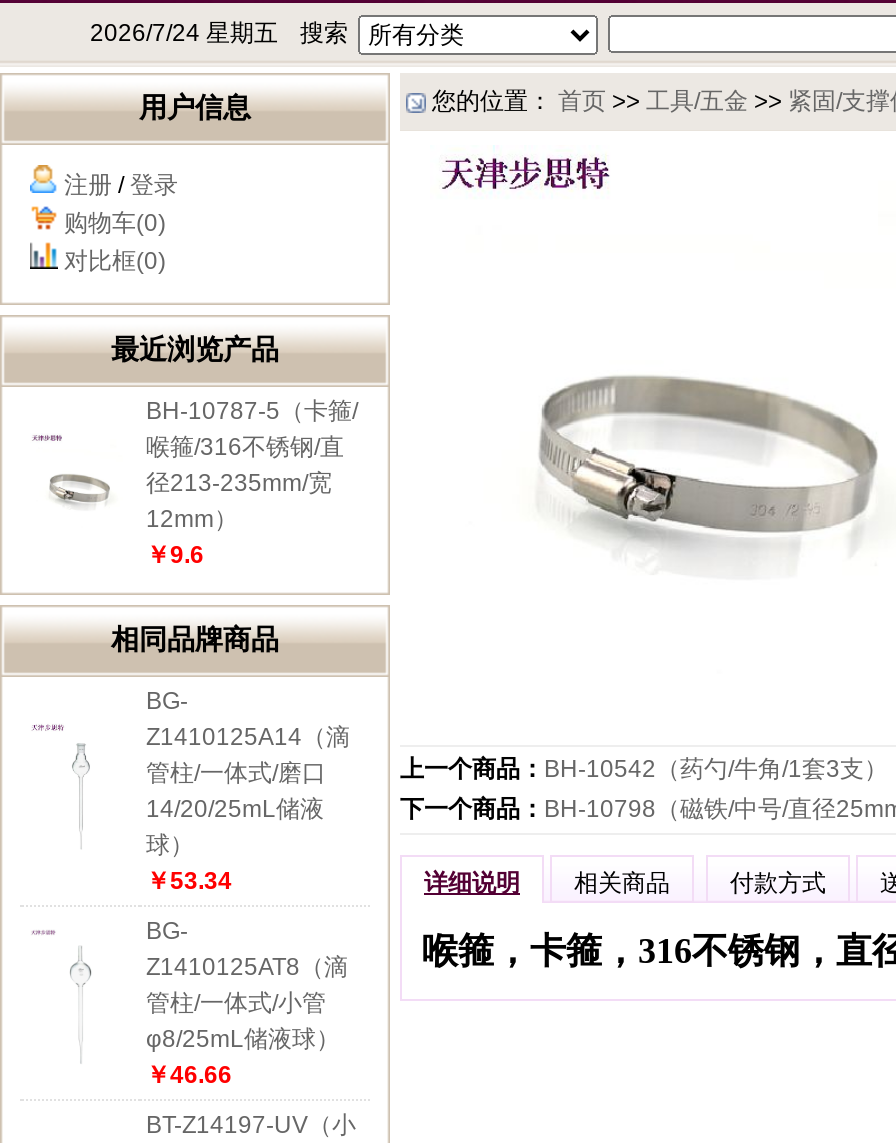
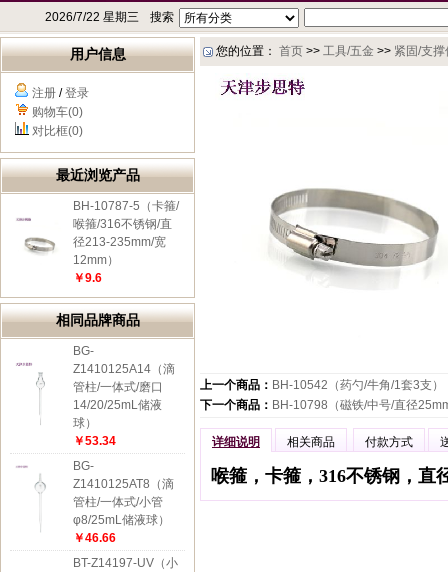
[90,19,348,47] 2026/7/24 星期五 搜索 -> [45,10,174,24] 2026/7/22 星期三 搜索

